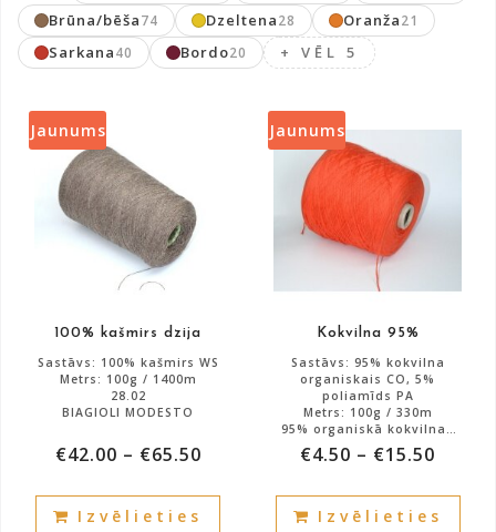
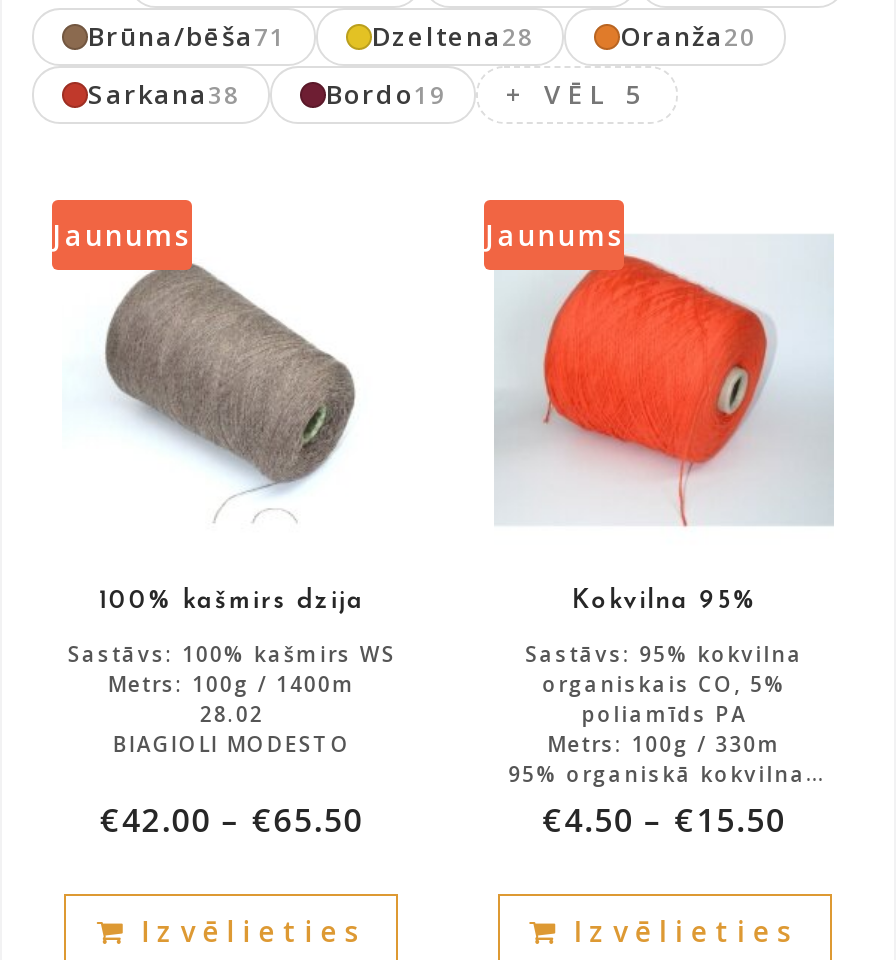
[49,10,158,30] Brūna/bēša74 -> [88,18,286,54] Brūna/bēša71
[343,10,418,30] Oranža21 -> [620,18,756,54] Oranža20
[49,42,133,62] Sarkana40 -> [88,76,240,112] Sarkana38
[180,42,359,62] Bordo20 + VĒL 5 -> [326,76,648,112] Bordo19 + VĒL 5

